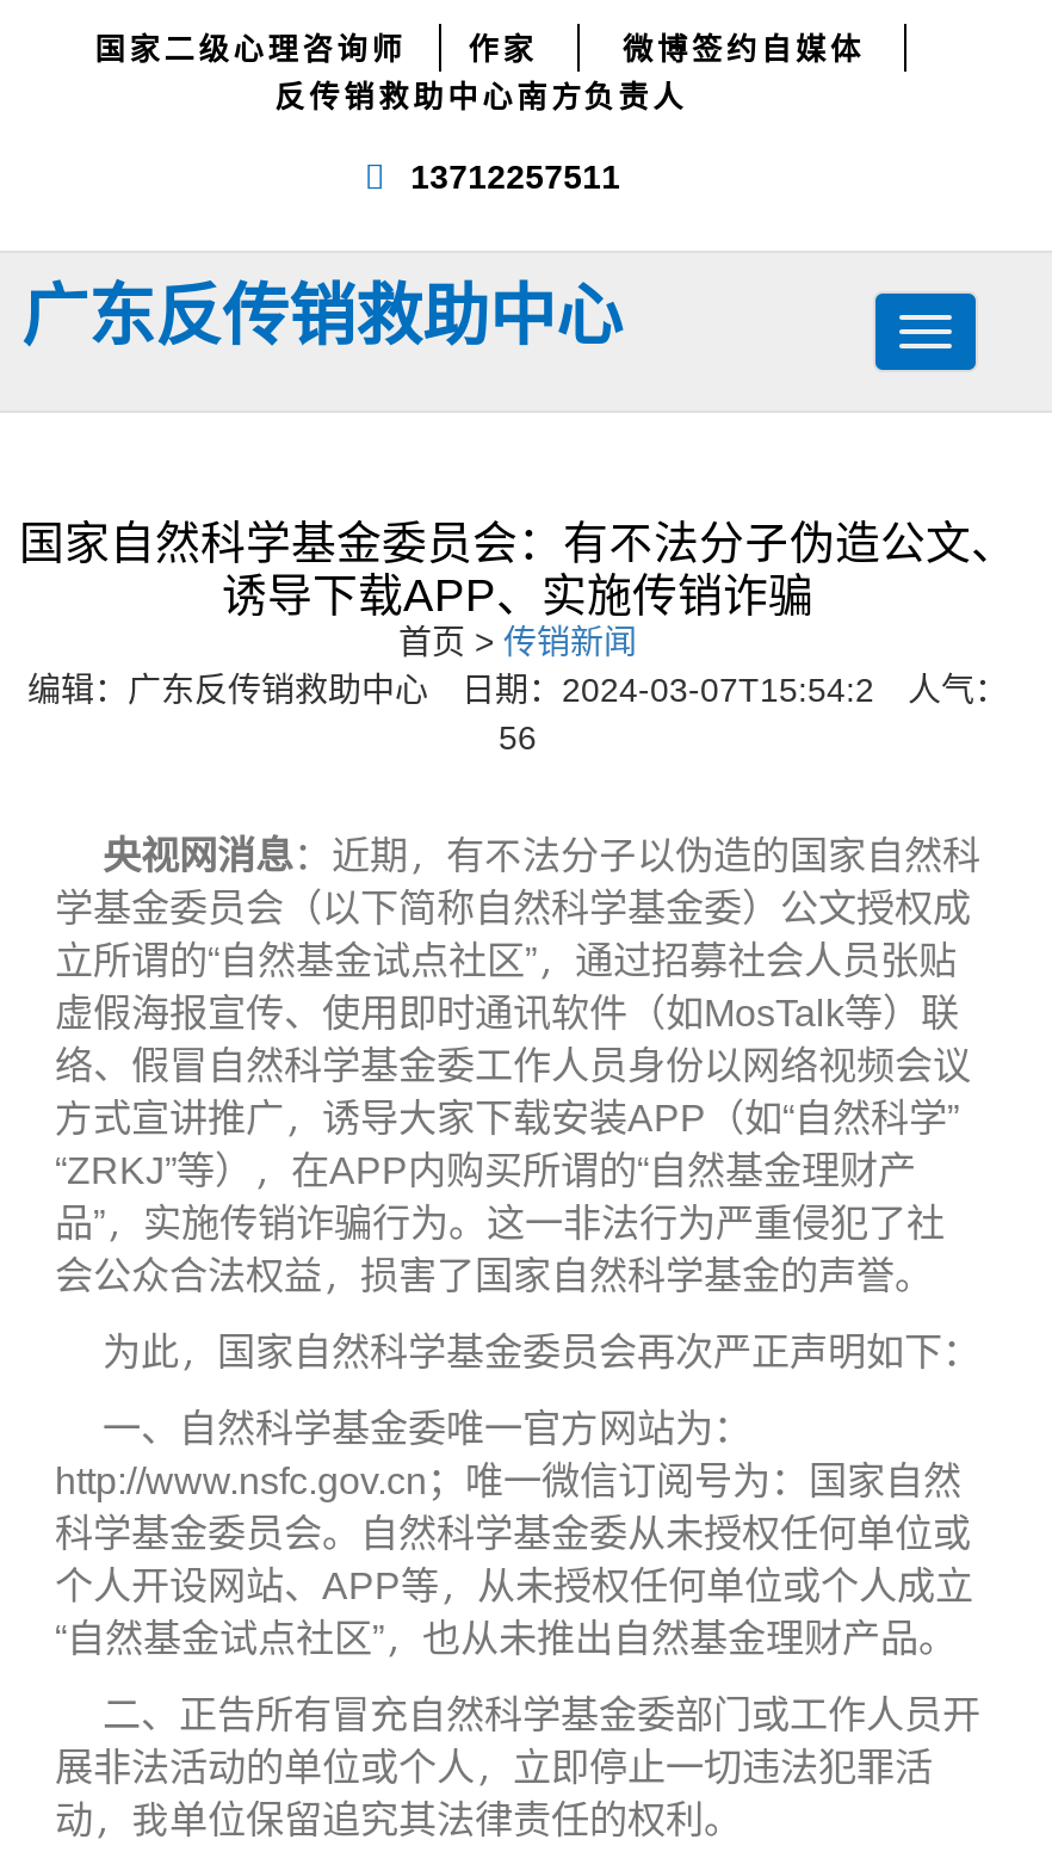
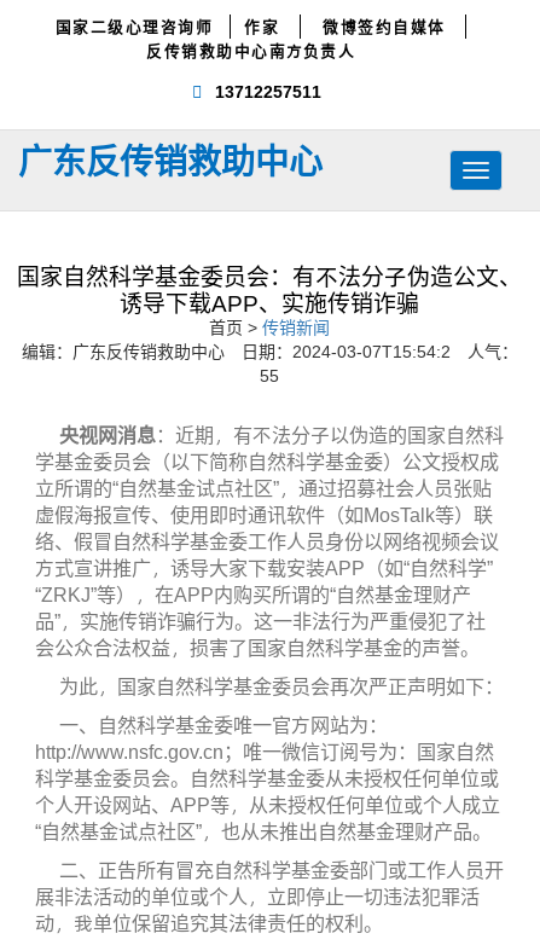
[499,714,537,759] 56 -> [260,364,279,387] 55

